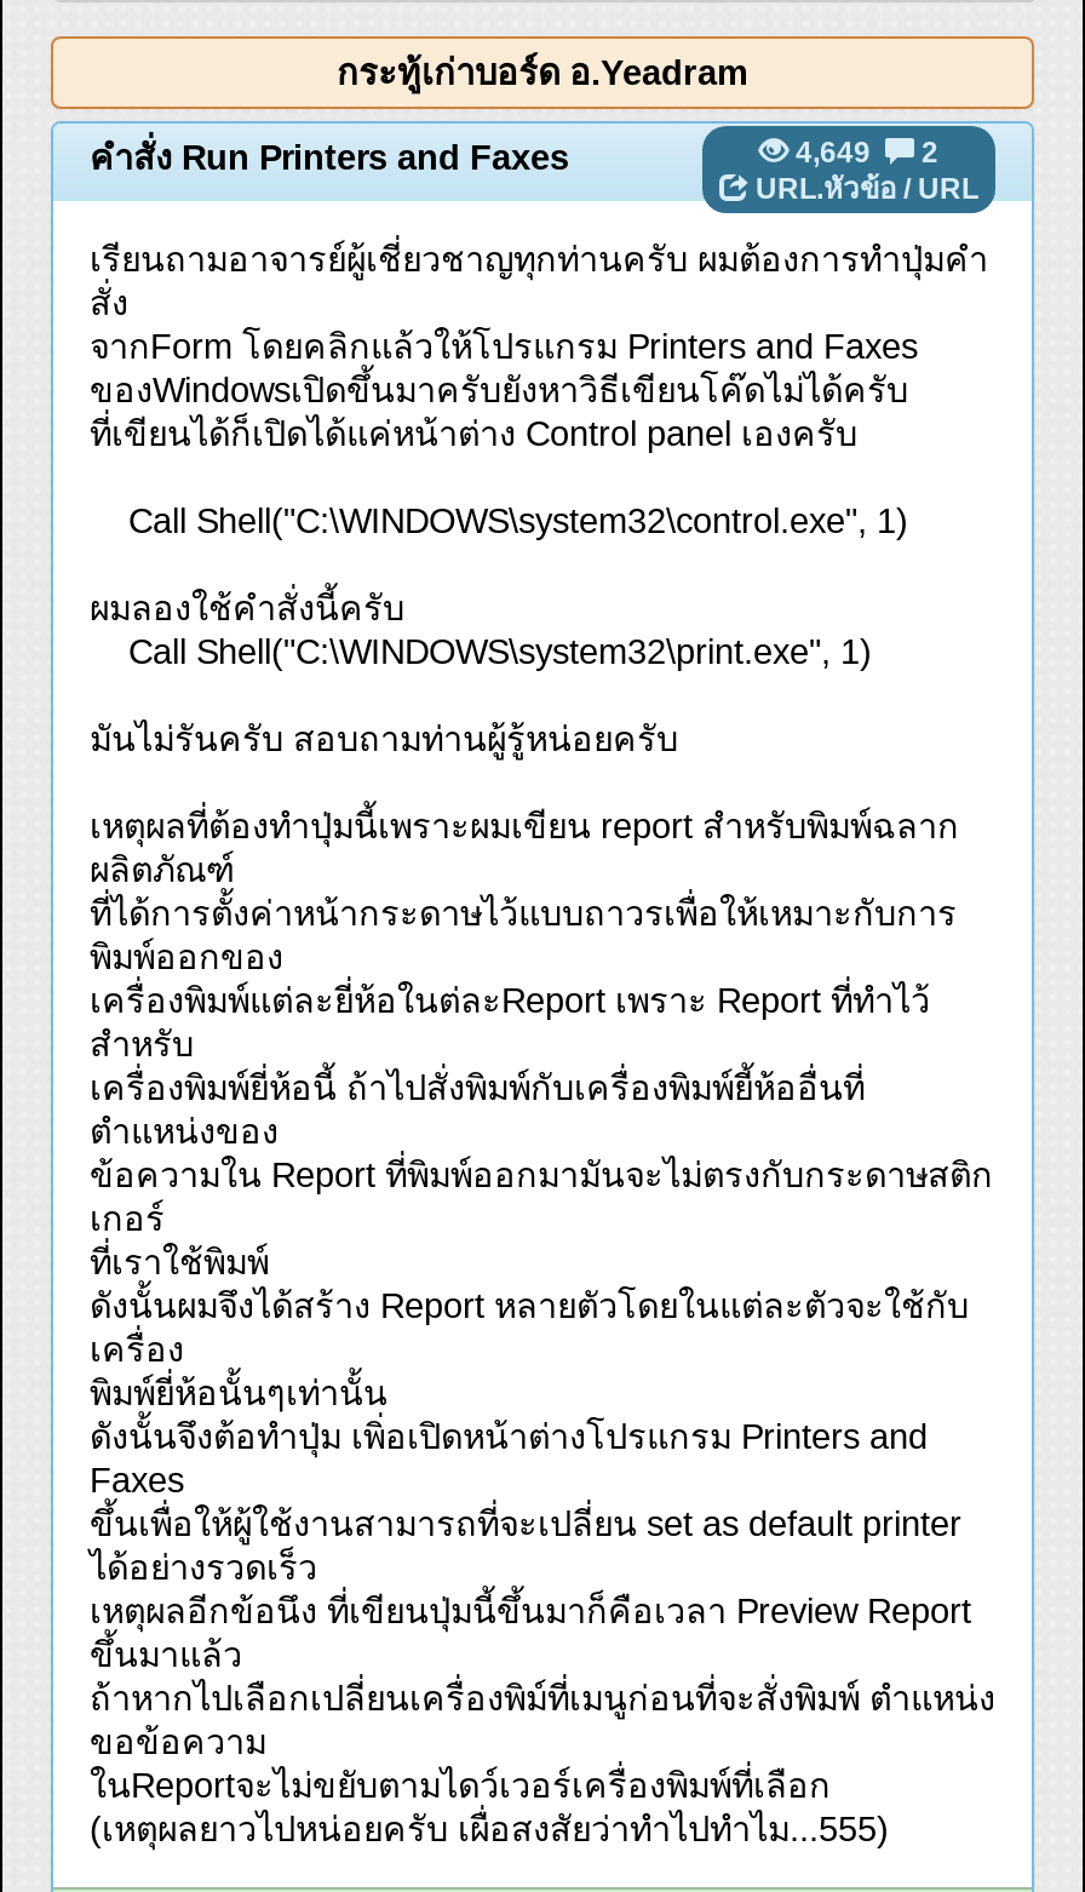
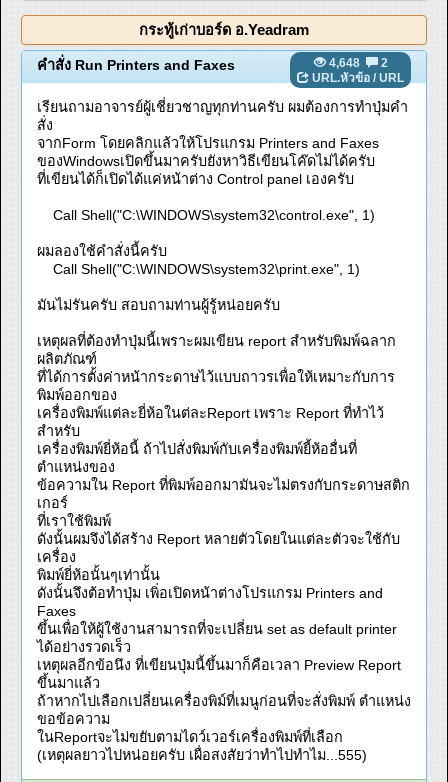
[788,136,938,170] 4,649 2 -> [325,56,387,70] 4,648 2

